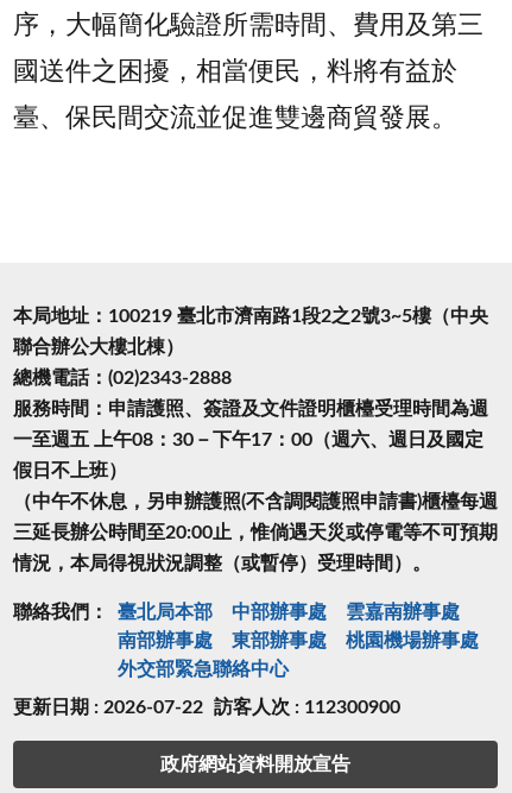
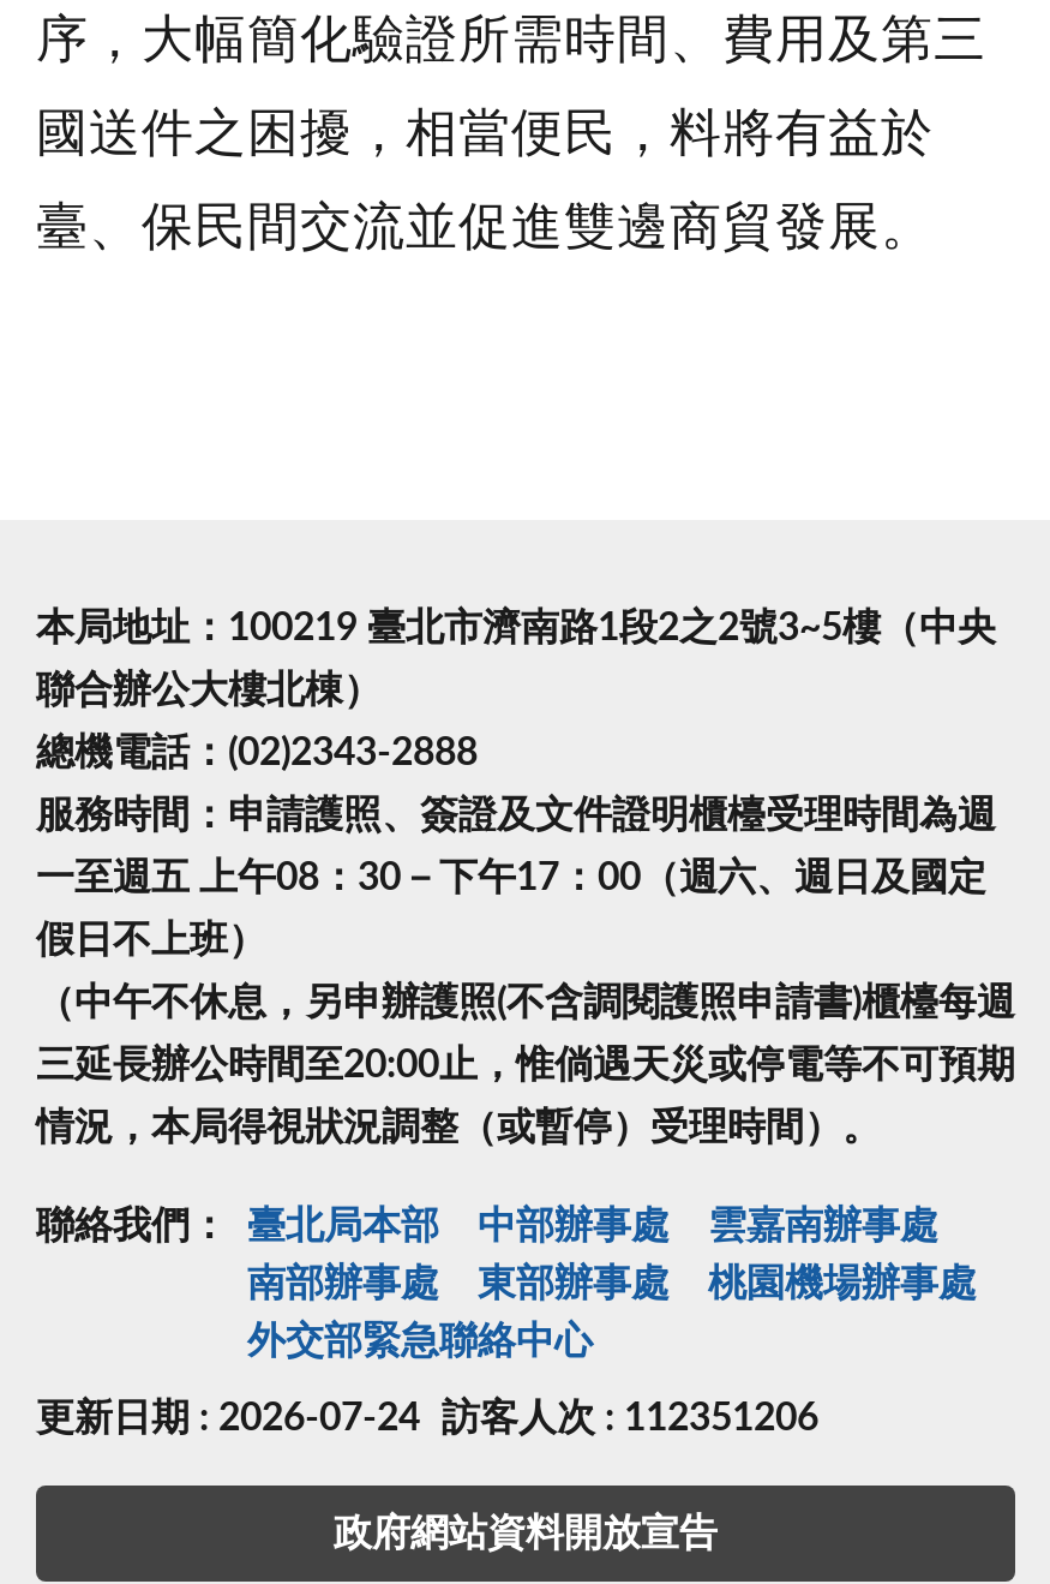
[13,697,400,716] 更新日期 : 2026-07-22 訪客人次 : 112300900 -> [36,1398,818,1437] 更新日期 : 2026-07-24 訪客人次 : 112351206

